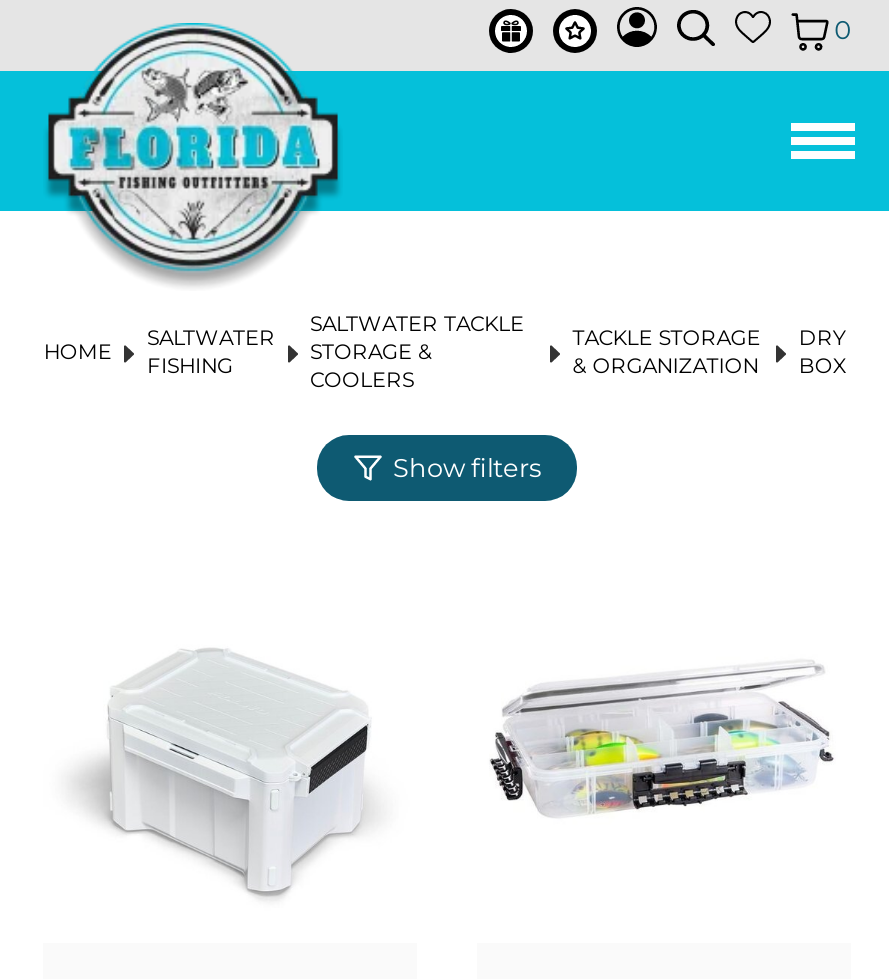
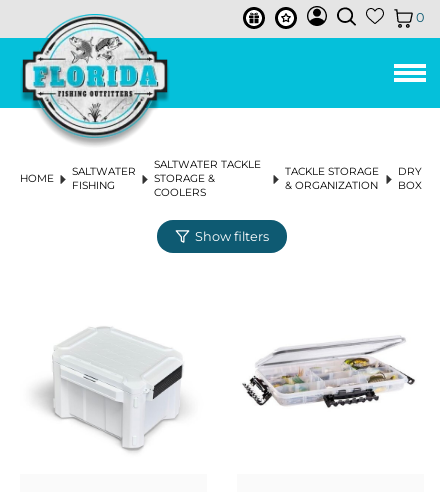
[495,665,831,815] [image] -> [247,336,413,409] [image]

